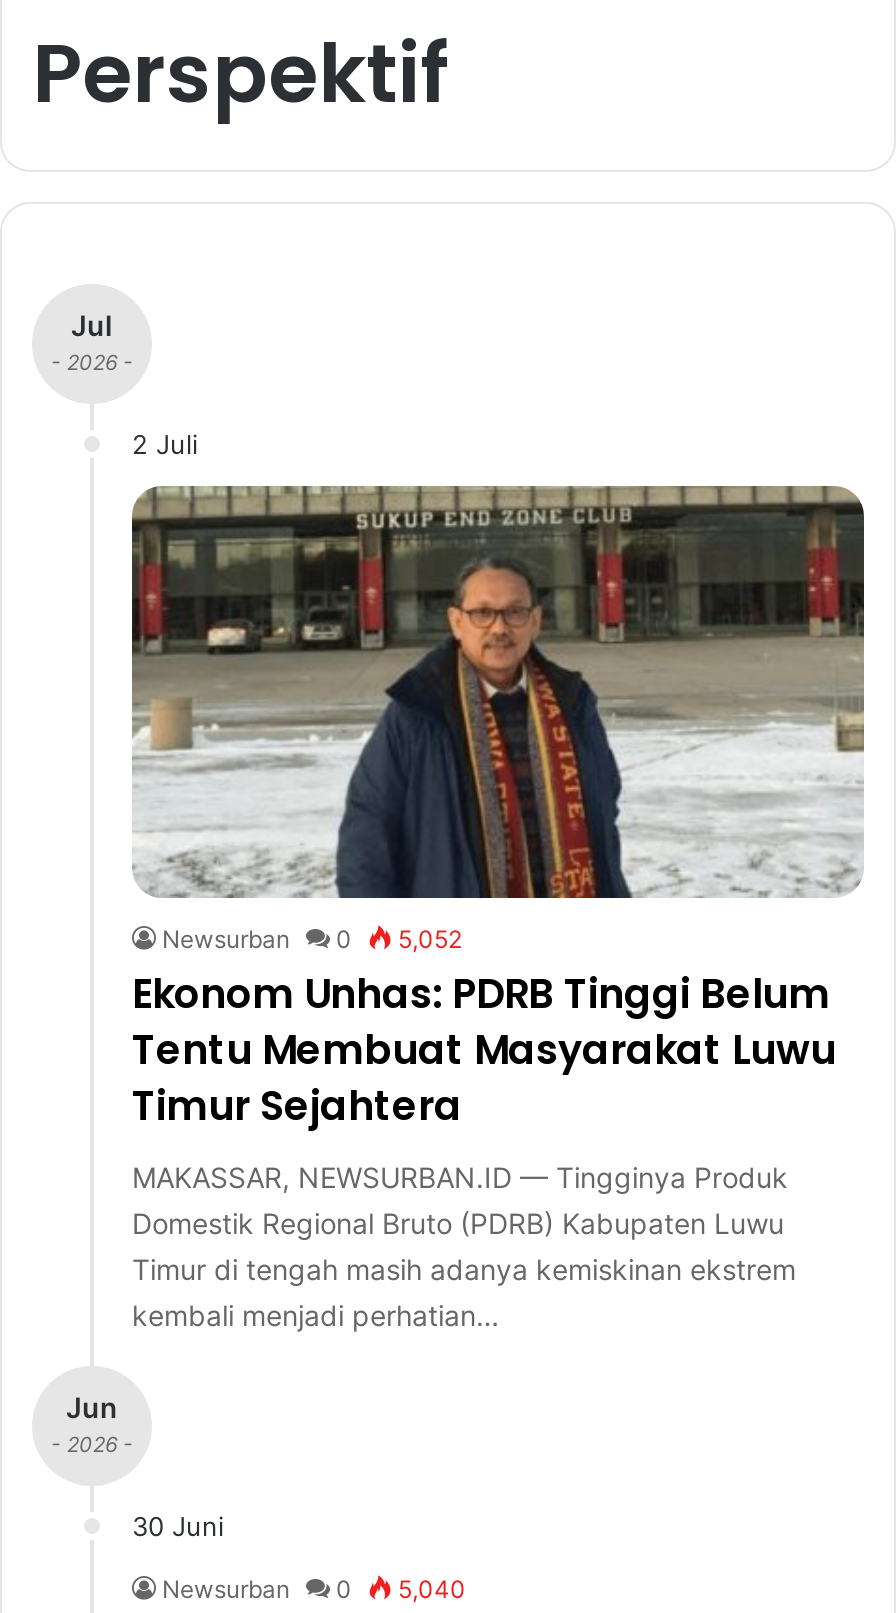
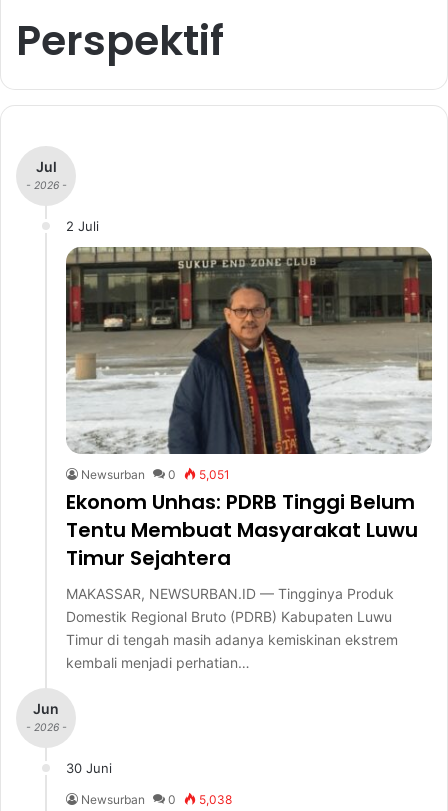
[162,925,462,955] Newsurban 0 5,052 -> [81,467,230,482] Newsurban 0 5,051
[162,1575,466,1605] Newsurban 0 5,040 -> [81,792,232,807] Newsurban 0 5,038

